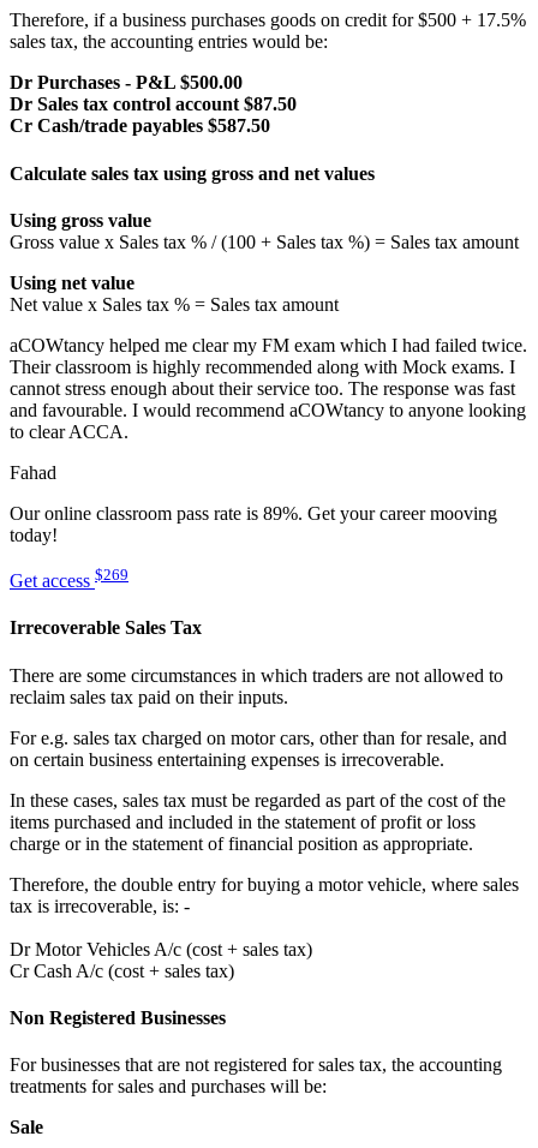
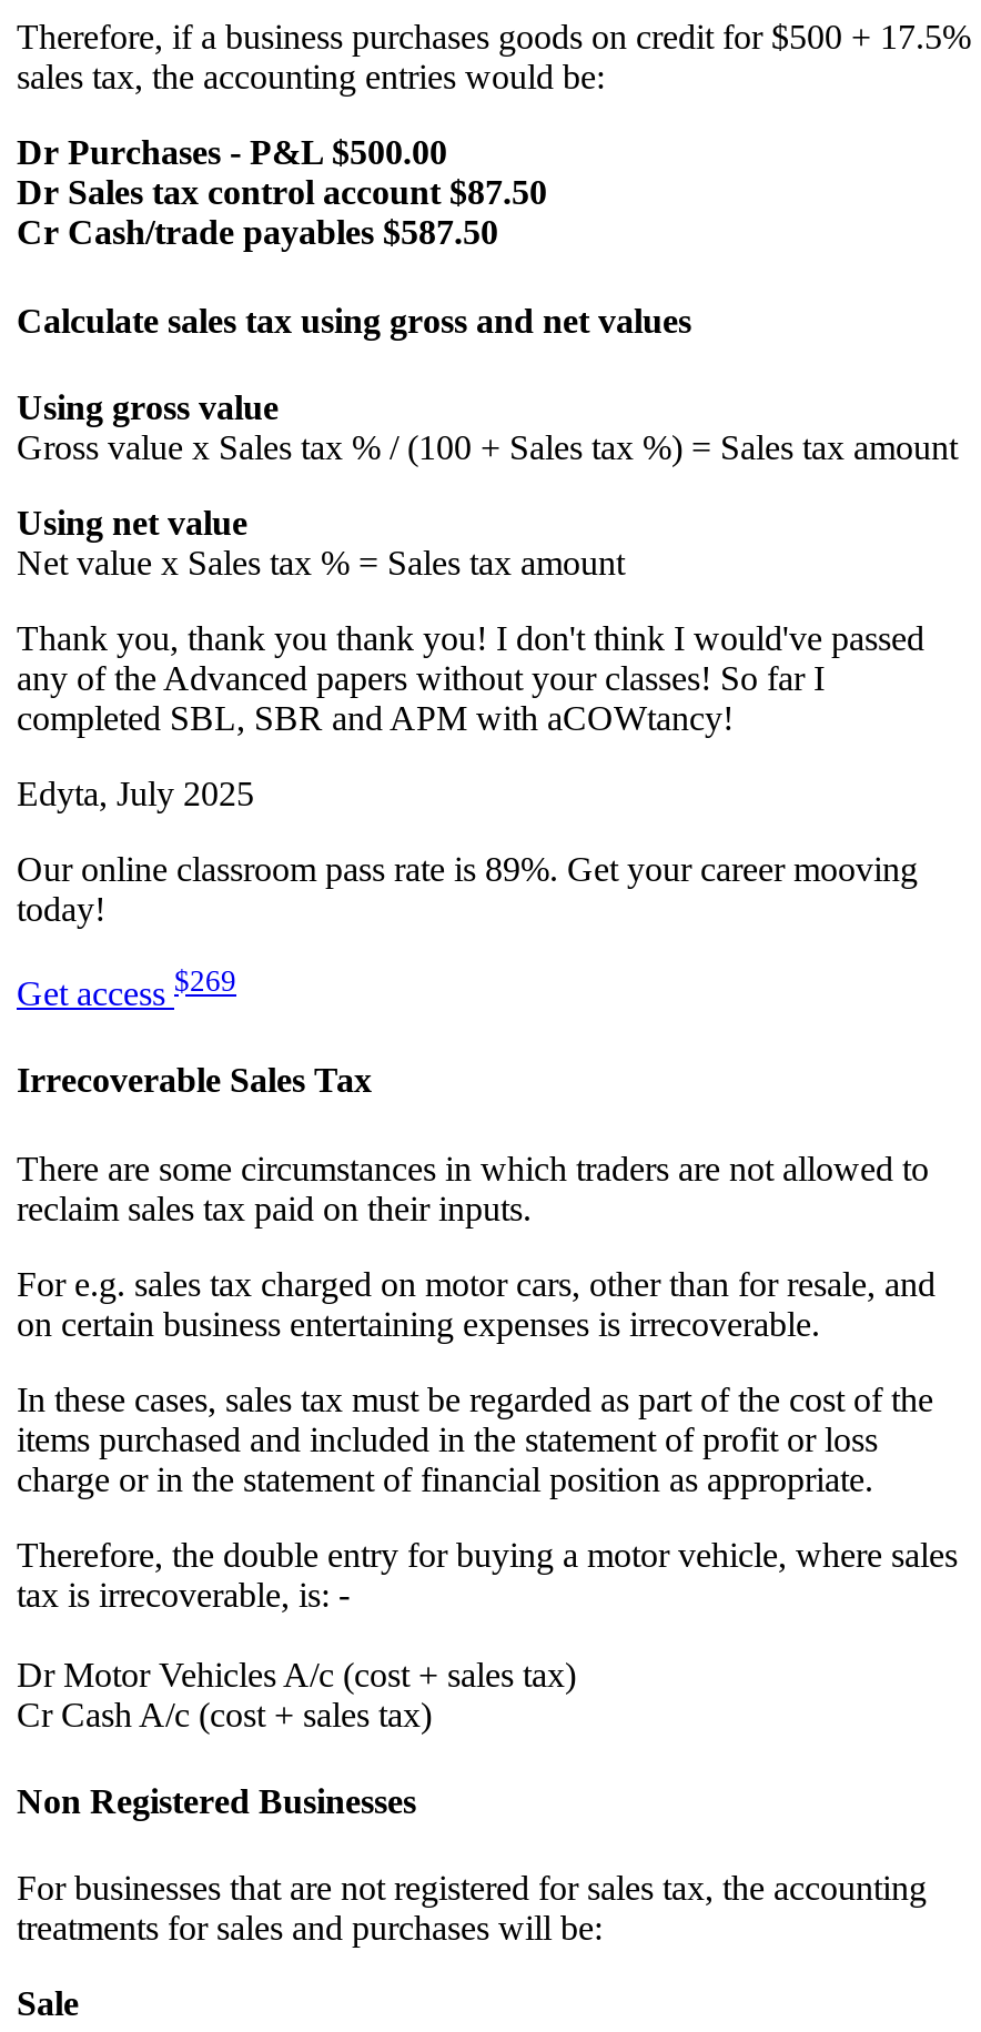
[10,335,527,442] aCOWtancy helped me clear my FM exam which I had failed twice. | Their classroom is highly recommended along with Mock exams. I | cannot stress enough about their service too. The response was fast | and favourable. I would recommend aCOWtancy to anyone looking | to clear ACCA. -> [17,619,924,736] Thank you, thank you thank you! I don't think I would've passed | any of the Advanced papers without your classes! So far I | completed SBL, SBR and APM with aCOWtancy!
[10,462,56,482] Fahad -> [17,774,254,812] Edyta, July 2025

